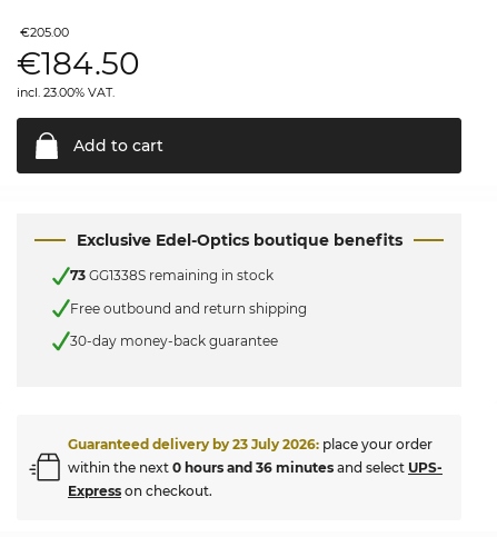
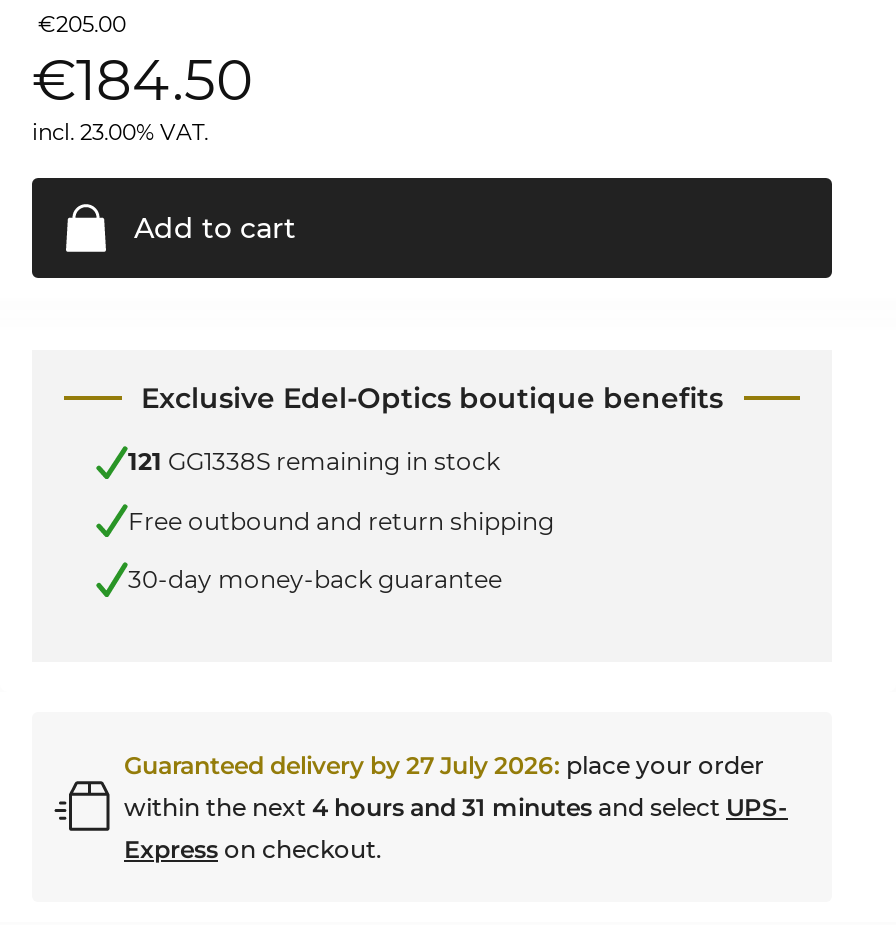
[70,267,274,284] 73 GG1338S remaining in stock -> [128,447,500,477] 121 GG1338S remaining in stock
[68,436,433,452] Guaranteed delivery by 23 July 2026: place your order -> [124,750,764,780] Guaranteed delivery by 27 July 2026: place your order
[68,459,443,476] within the next 0 hours and 36 minutes and select UPS- -> [124,792,788,822] within the next 4 hours and 31 minutes and select UPS-

